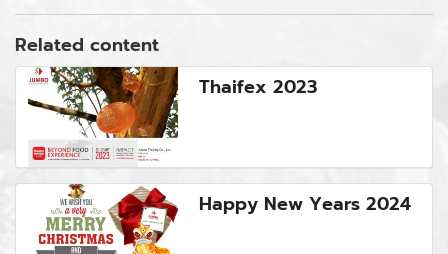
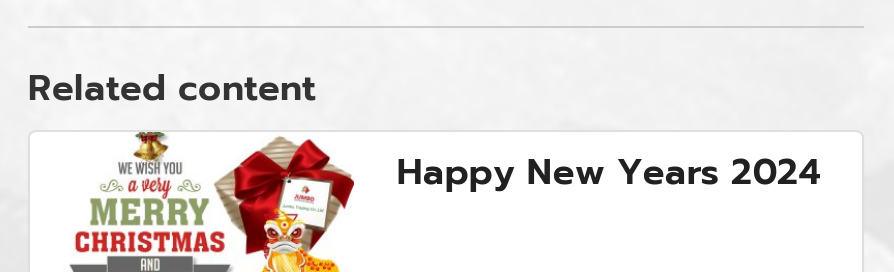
[27,66,317,161] [image] | Thaifex 2023 -> none

